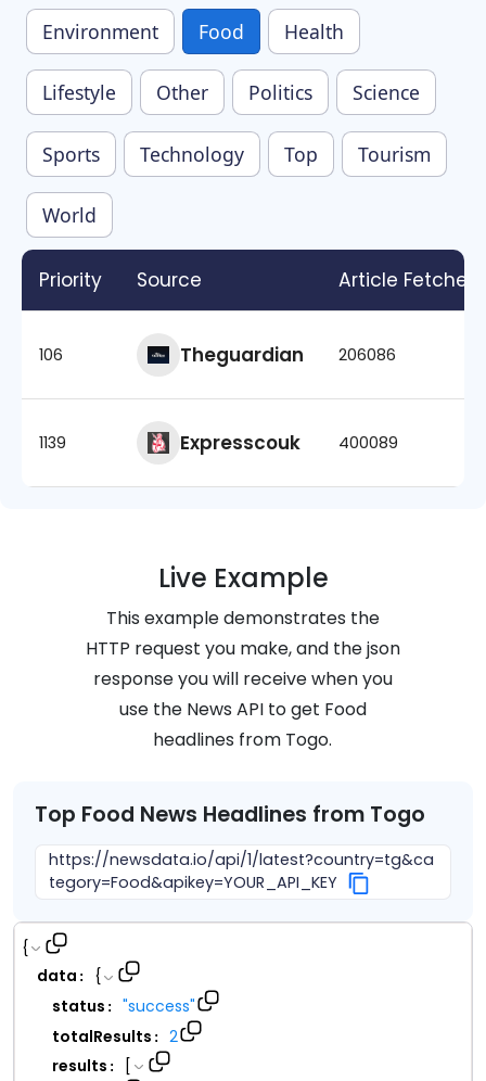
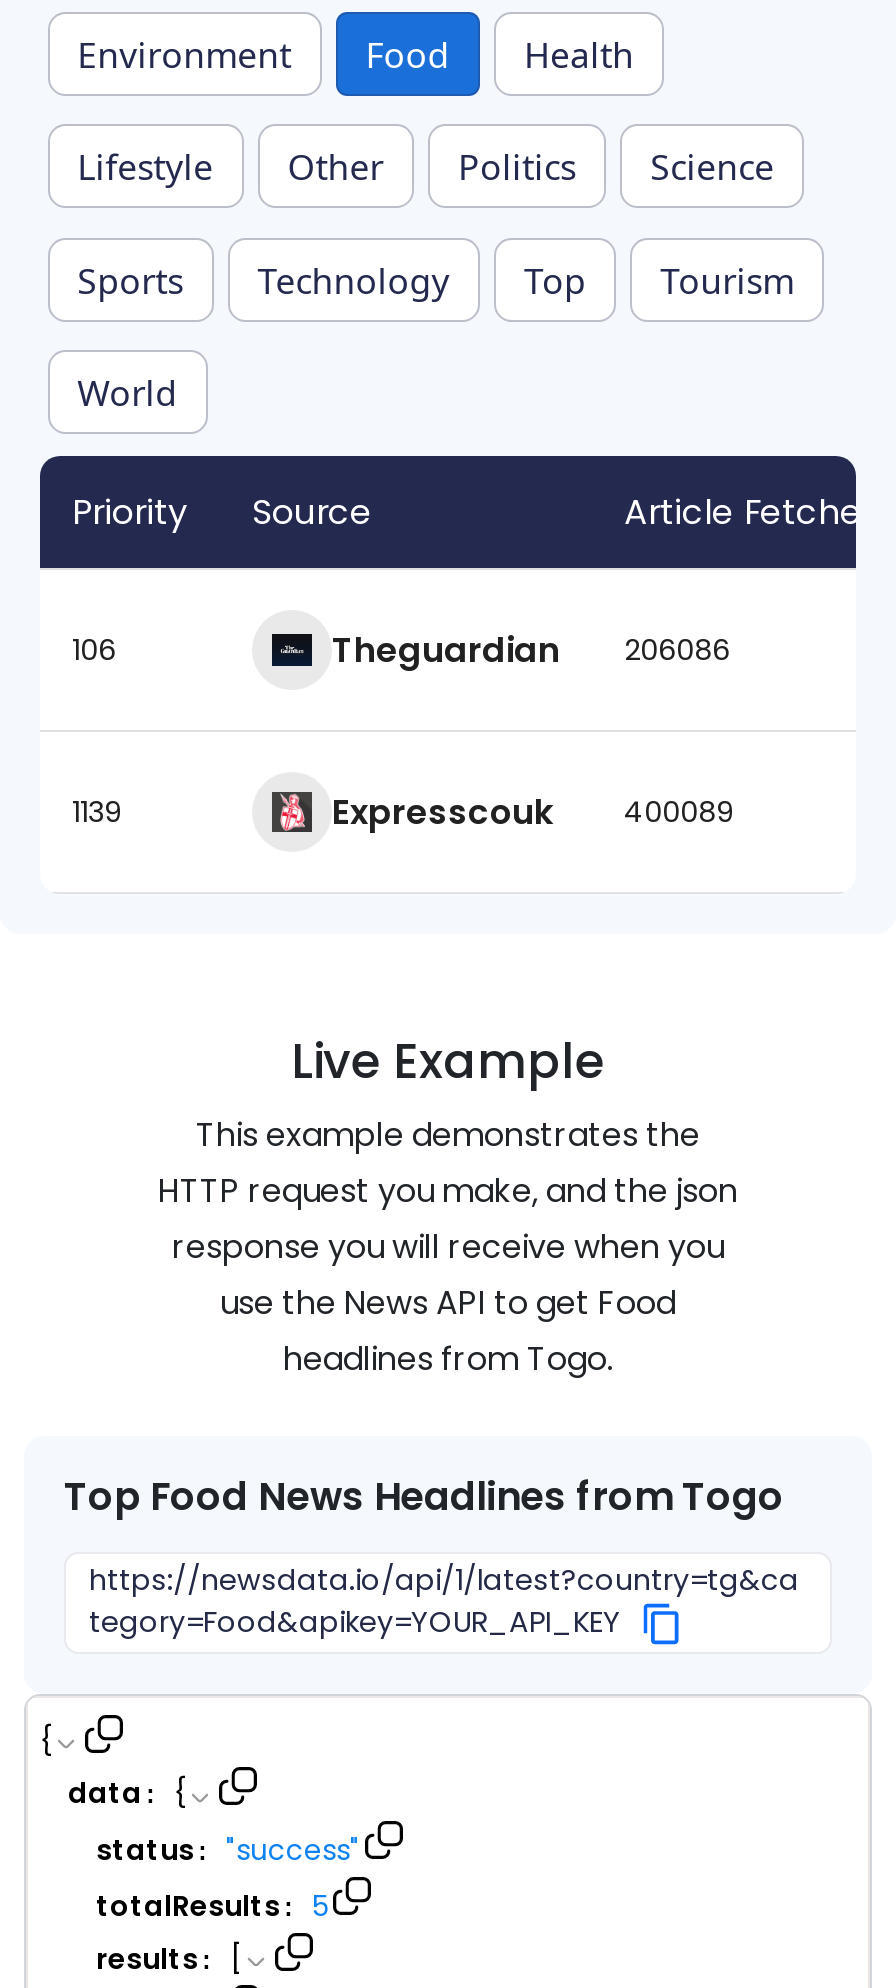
[52,1025,178,1047] totalResults: 2 -> [96,1885,328,1925] totalResults: 5

